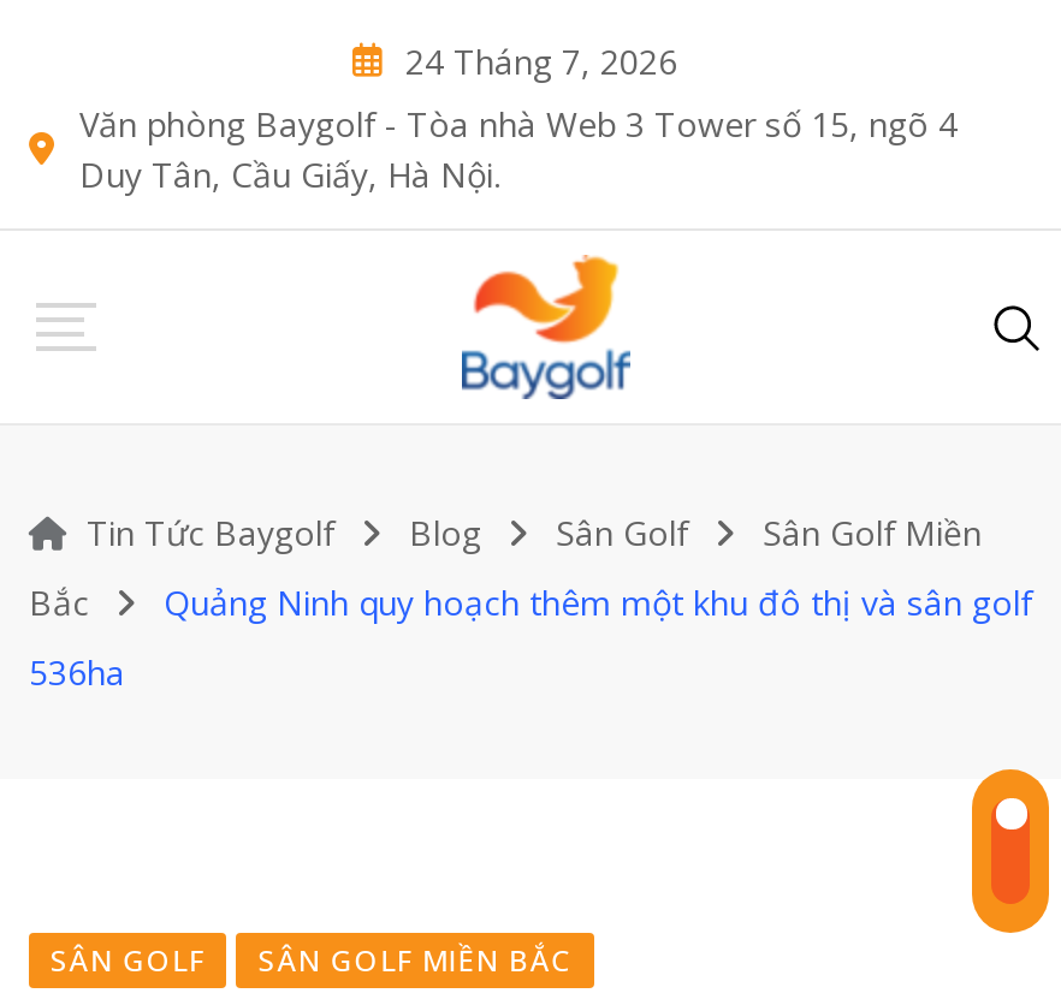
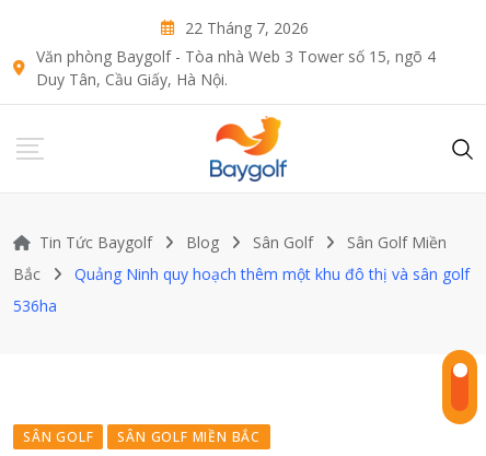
[405,37,677,83] 24 Tháng 7, 2026 -> [184,17,308,38] 22 Tháng 7, 2026

